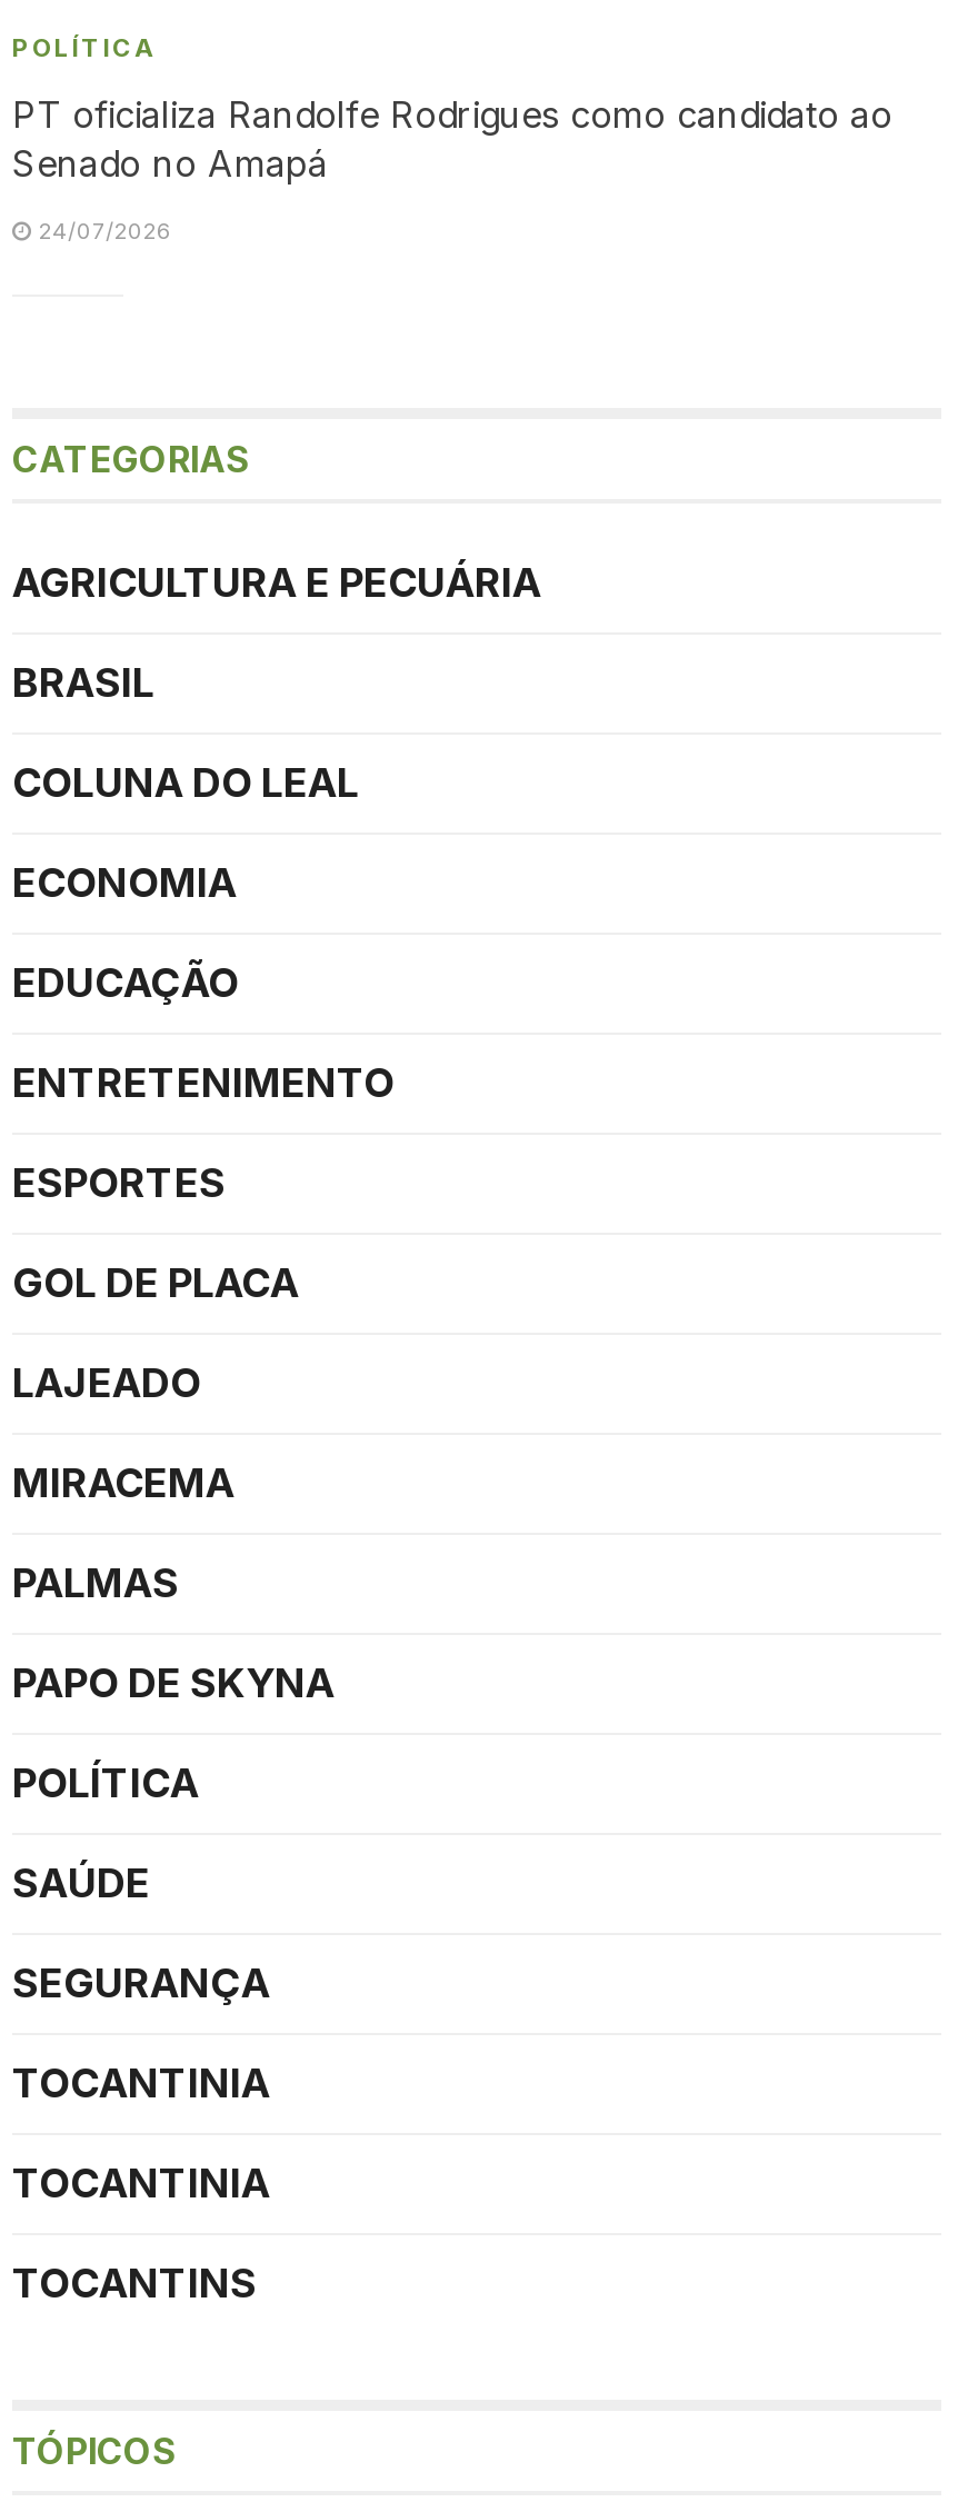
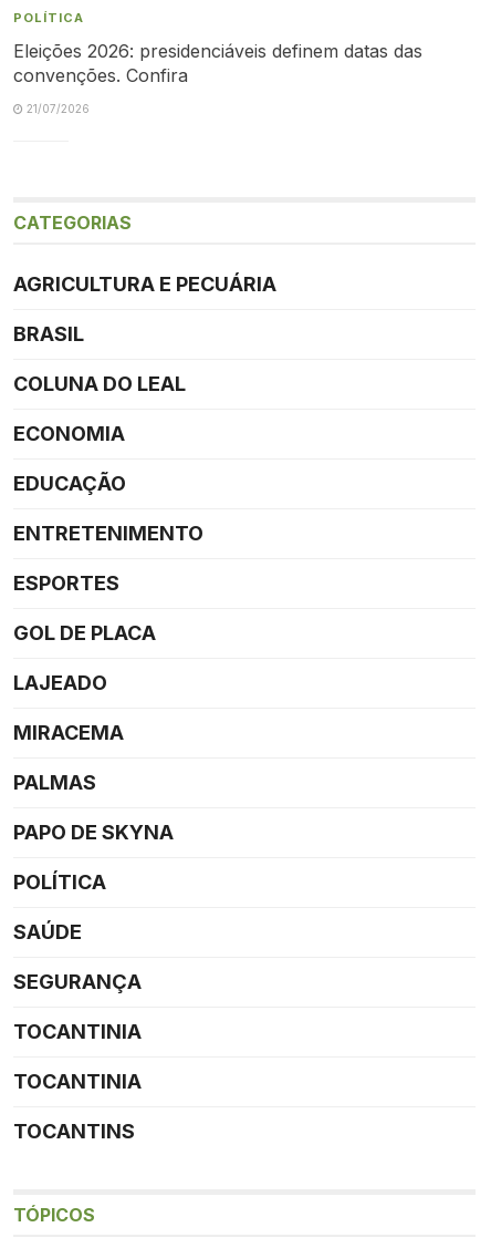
[12,92,892,185] PT oficializa Randolfe Rodrigues como candidato ao | Senado no Amapá -> [13,40,422,86] Eleições 2026: presidenciáveis definem datas das | convenções. Confira
[32,216,172,243] 24/07/2026 -> [23,102,90,115] 21/07/2026

